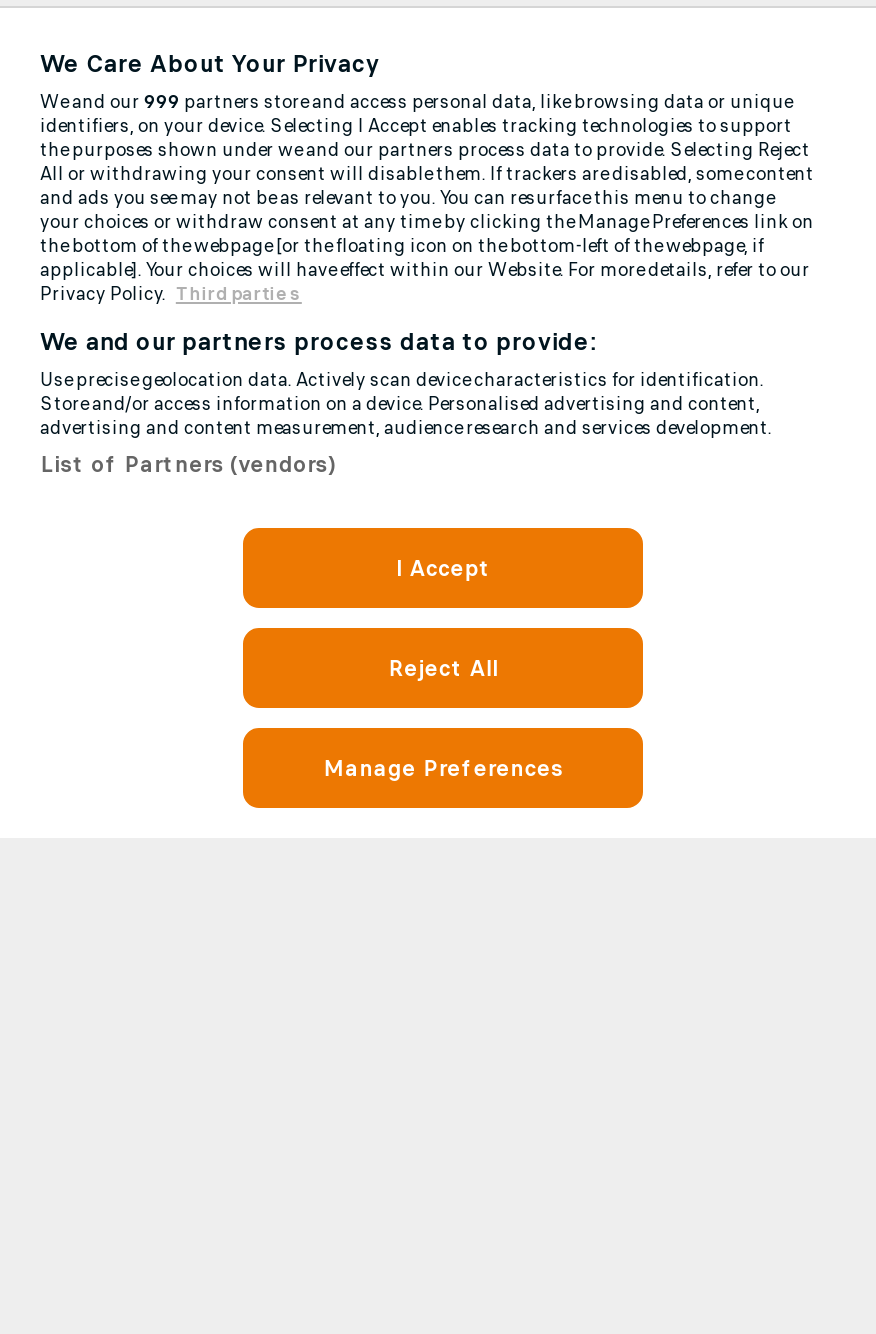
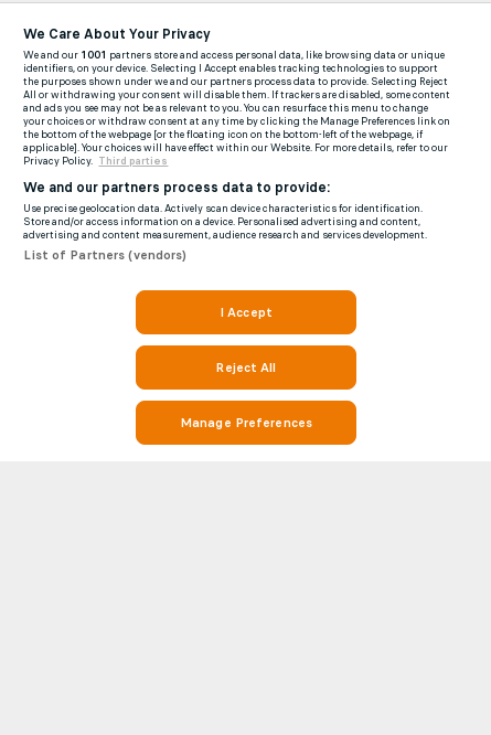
[40,90,792,114] We and our 999 partners store and access personal data, like browsing data or unique -> [24,49,445,62] We and our 1001 partners store and access personal data, like browsing data or unique

